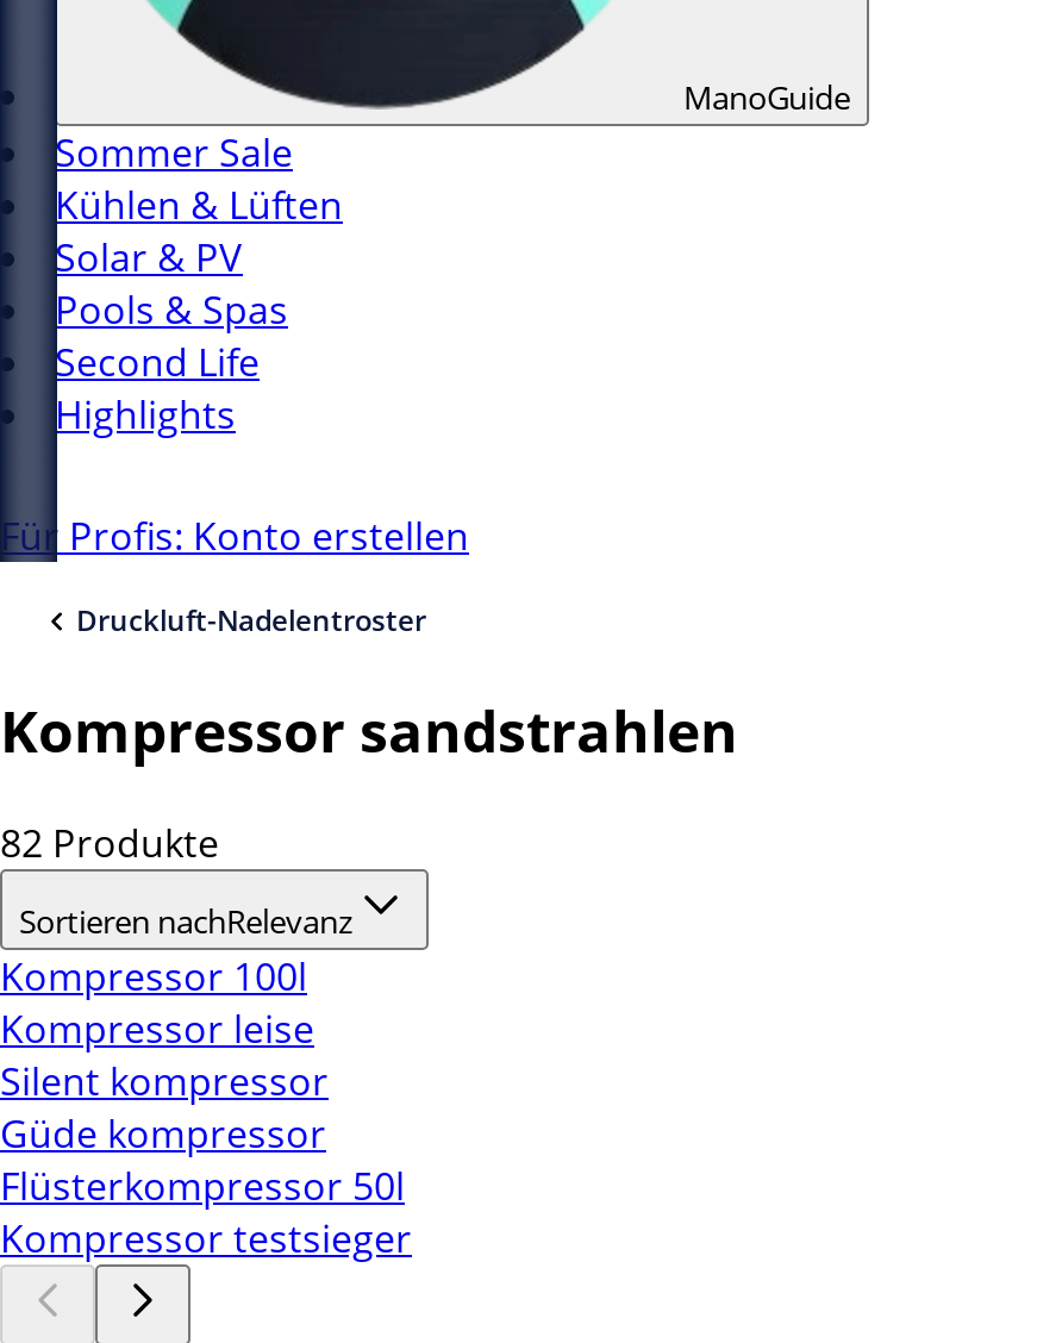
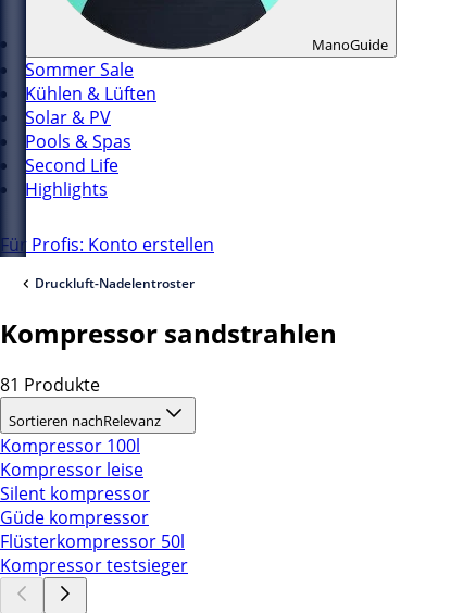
[0,816,219,869] 82 Produkte -> [0,373,100,396] 81 Produkte

